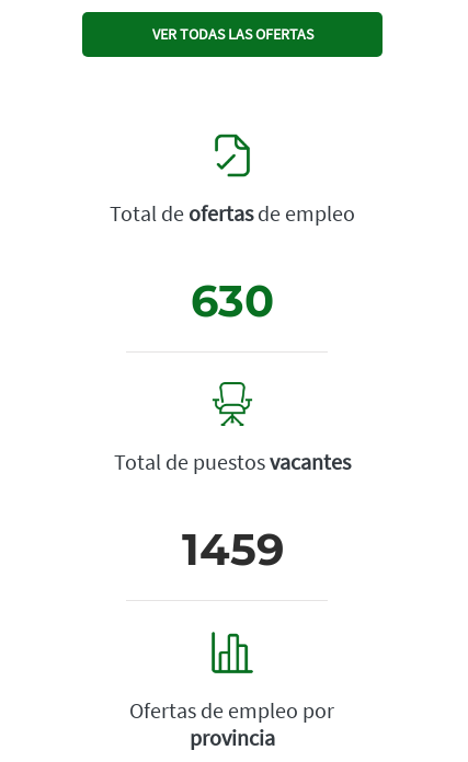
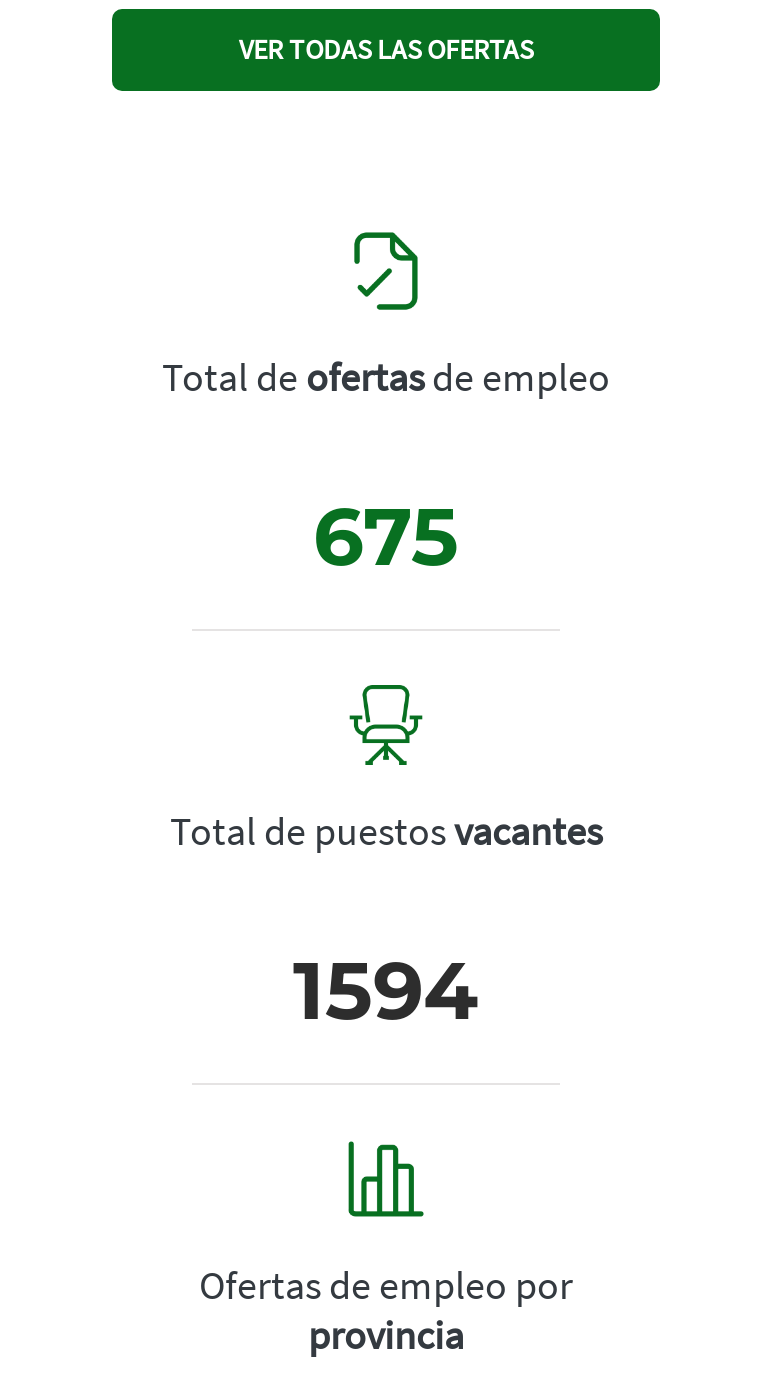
[191,274,274,328] 630 -> [313,487,459,585] 675
[181,522,283,576] 1459 -> [293,941,479,1039] 1594

